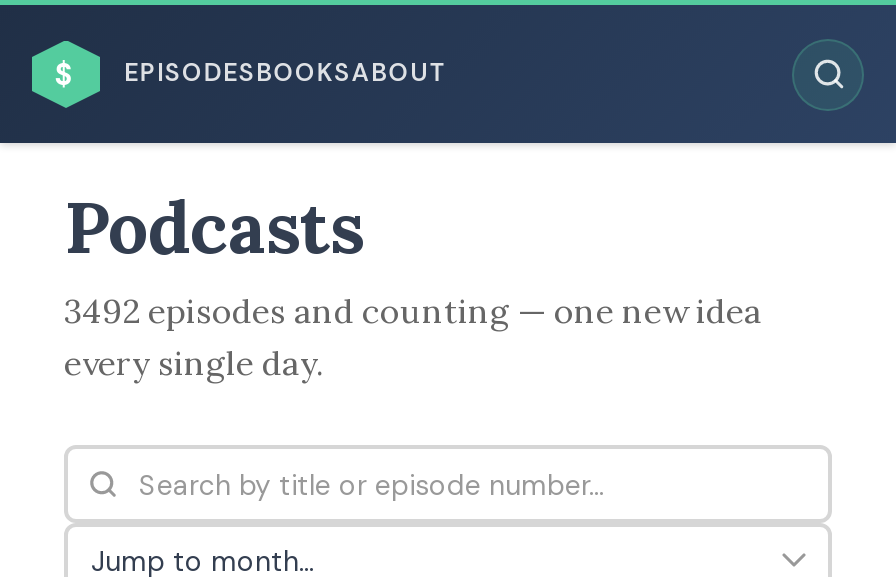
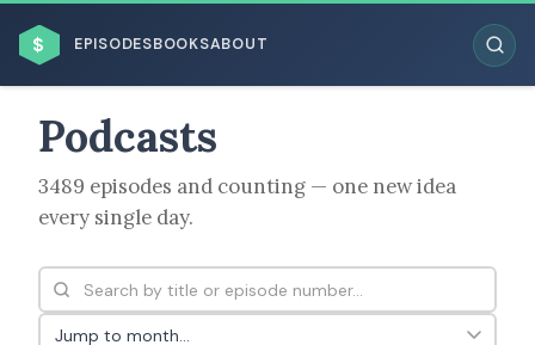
[64,290,762,334] 3492 episodes and counting — one new idea -> [38,174,456,200] 3489 episodes and counting — one new idea

